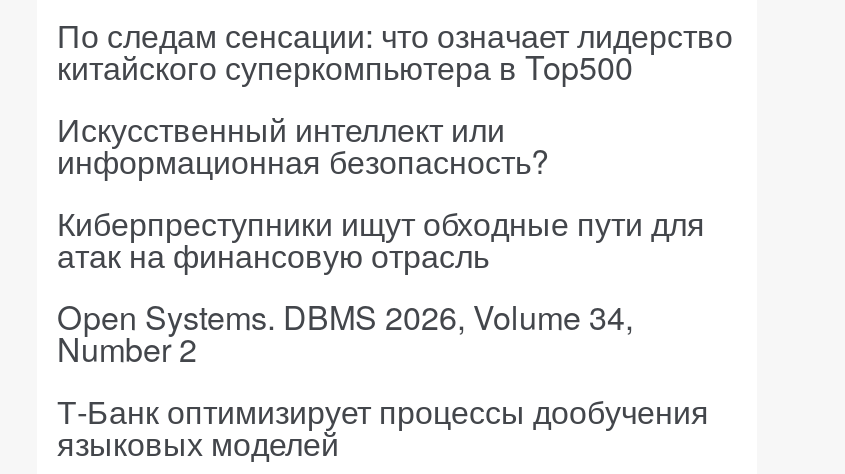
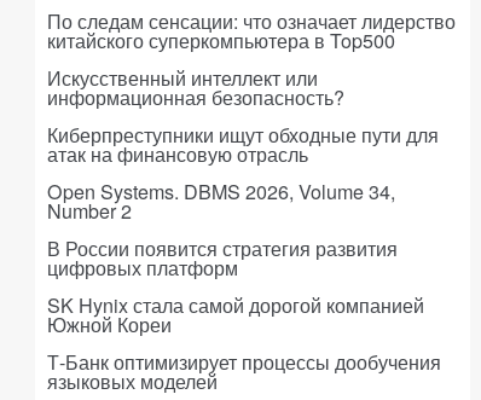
none -> [47,234,424,338] В России появится стратегия развития | цифровых платформ | SK Hynix стала самой дорогой компанией | Южной Кореи

